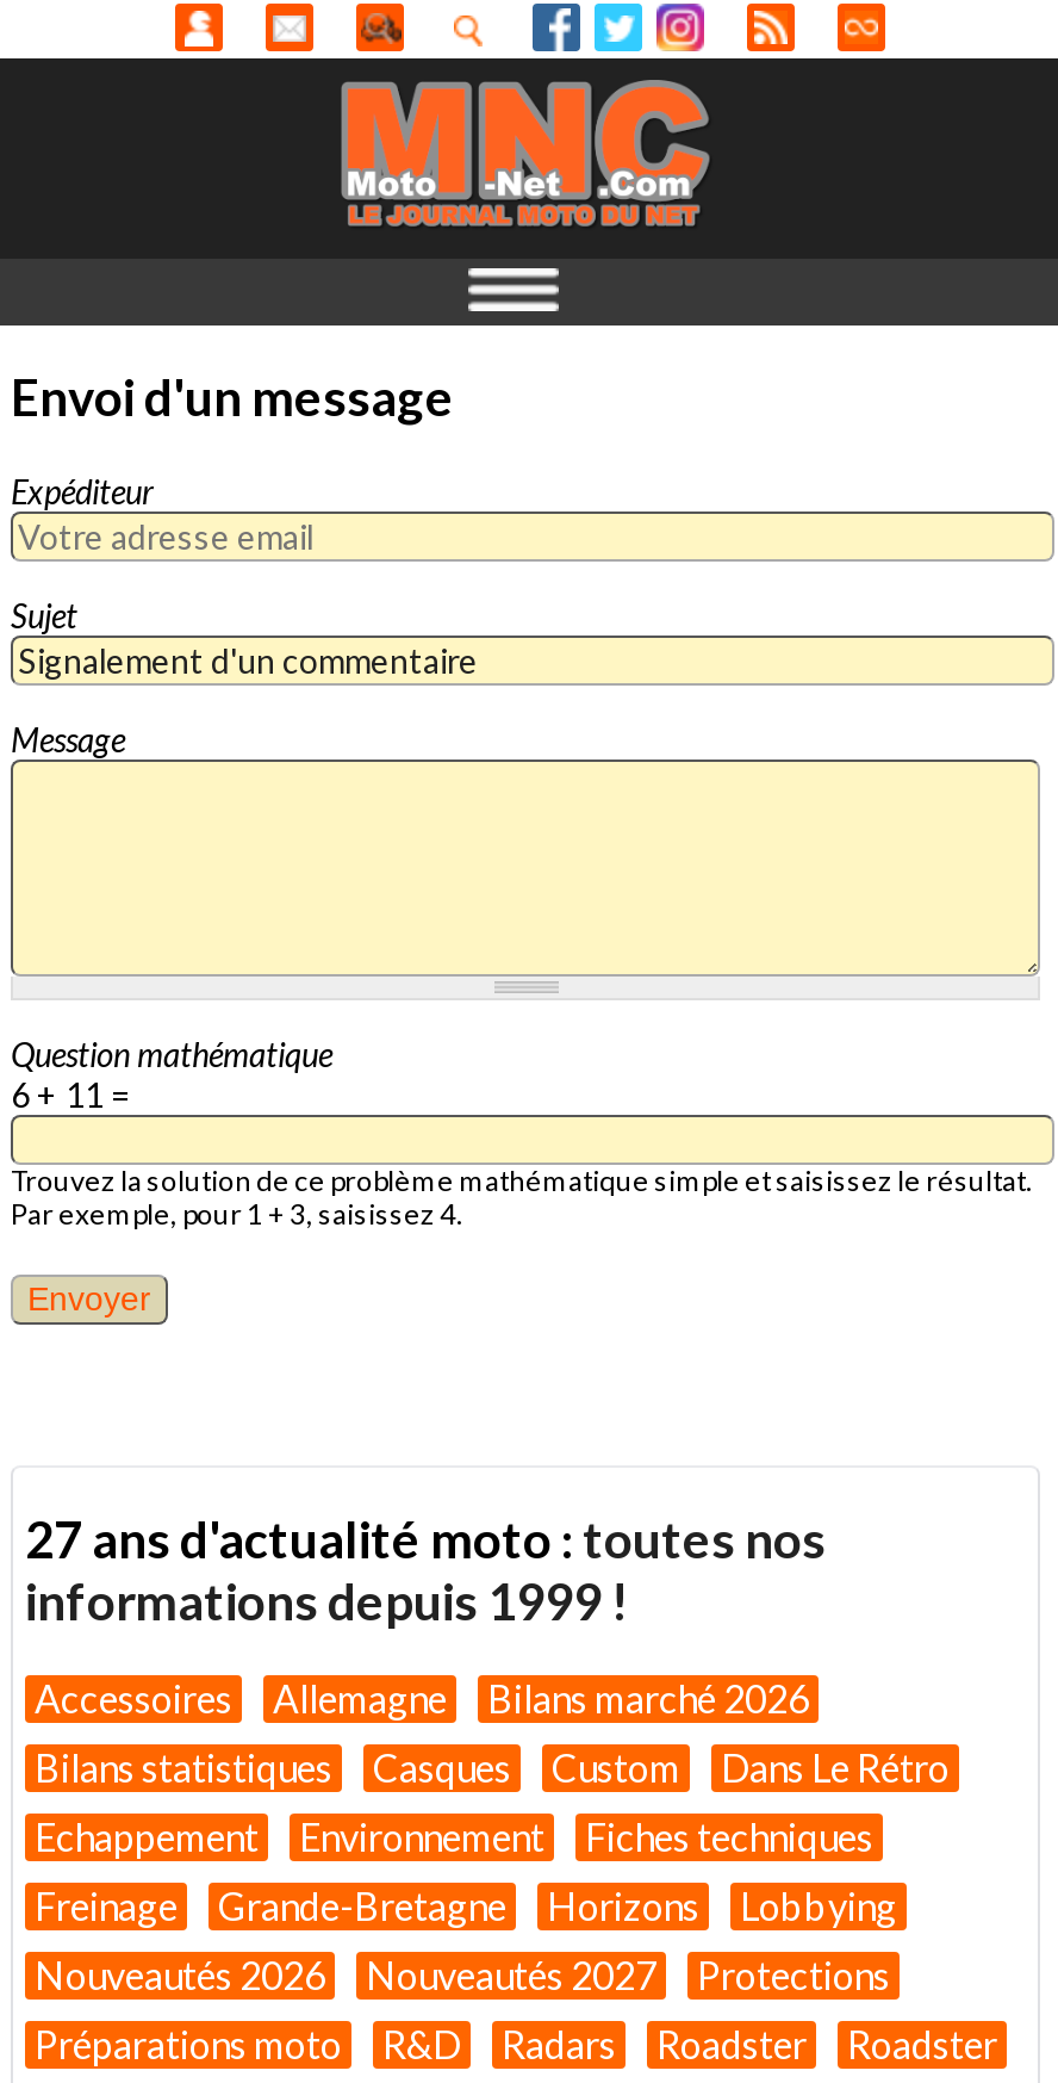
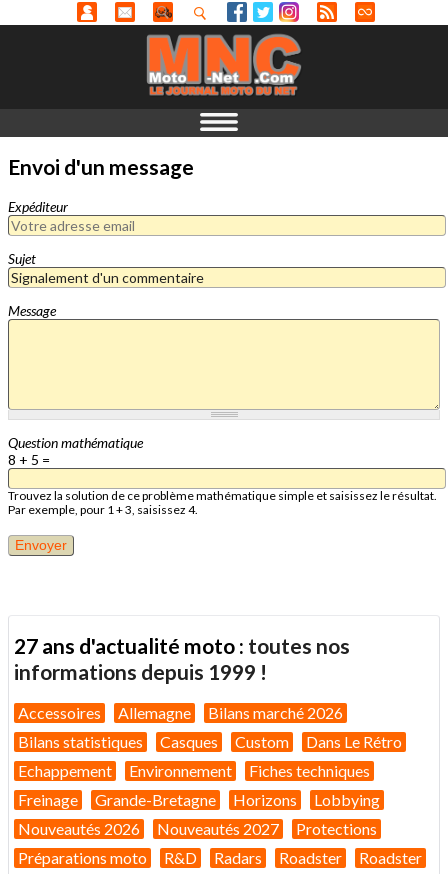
[11,1074,130,1114] 6 + 11 = -> [8,451,50,468] 8 + 5 =

